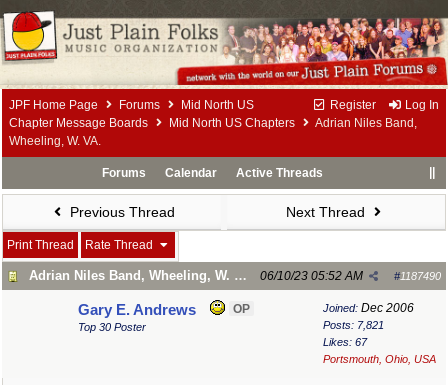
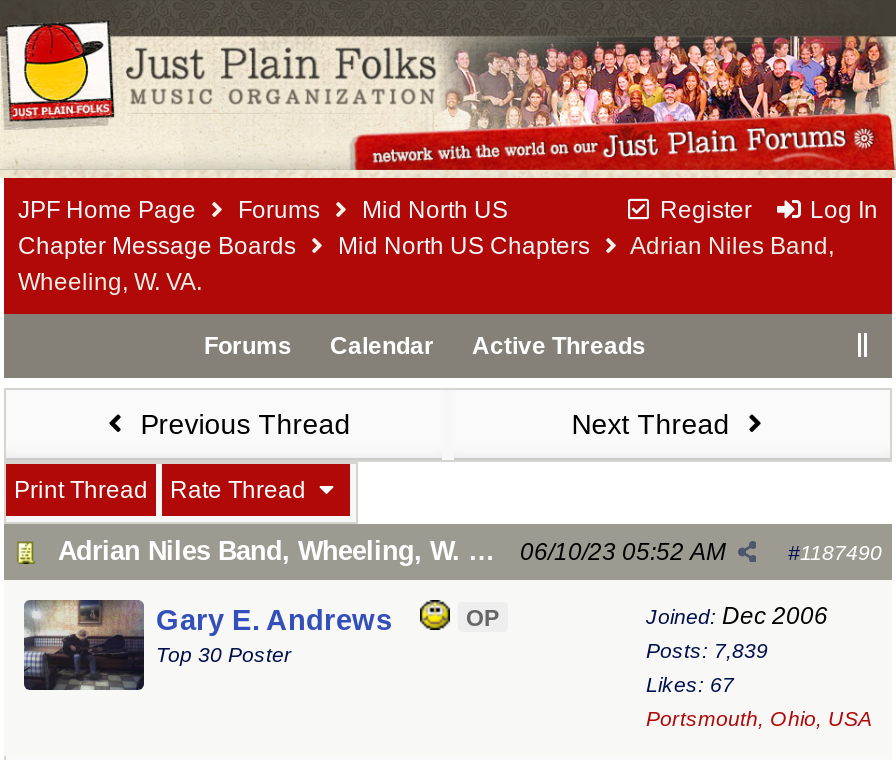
none -> [22,598,146,692] [image]
[323,319,384,331] Posts: 7,821 -> [646,638,768,662] Posts: 7,839

